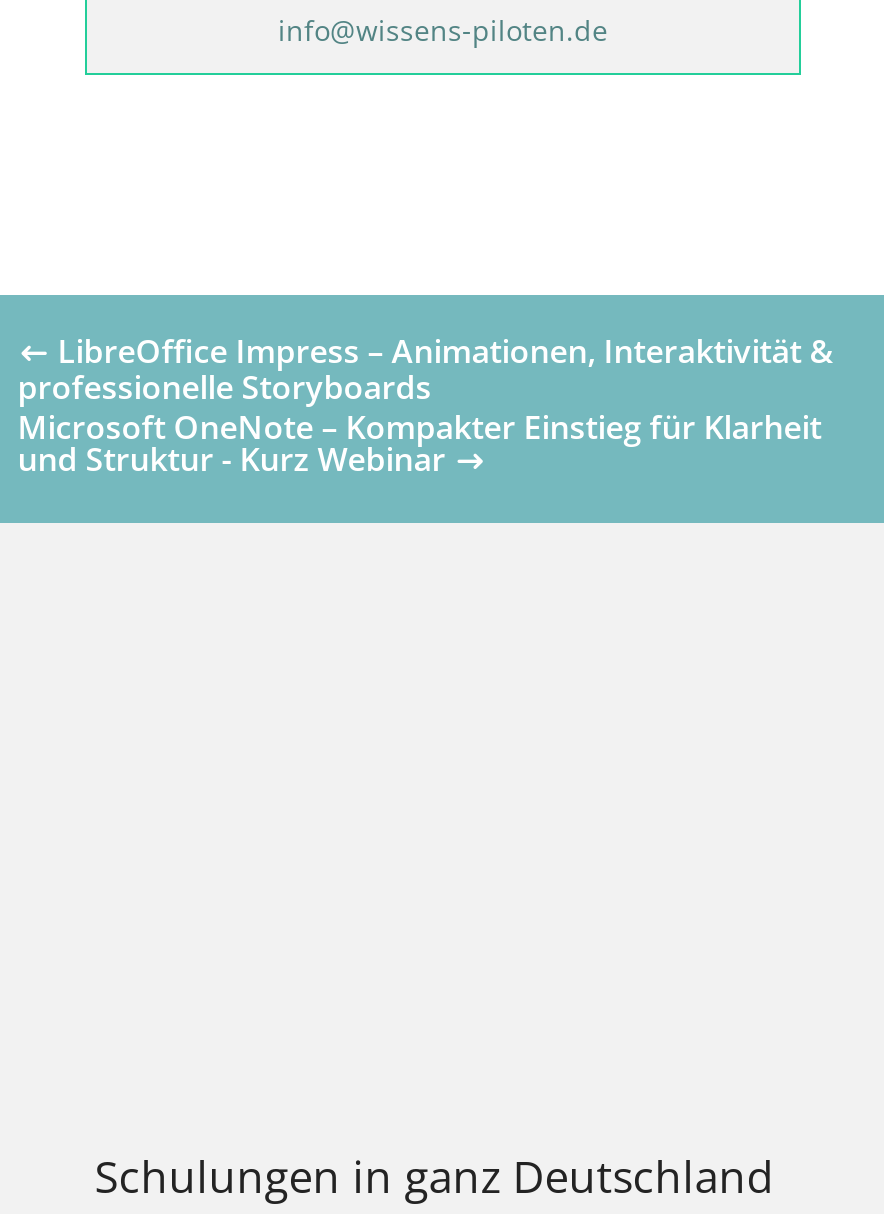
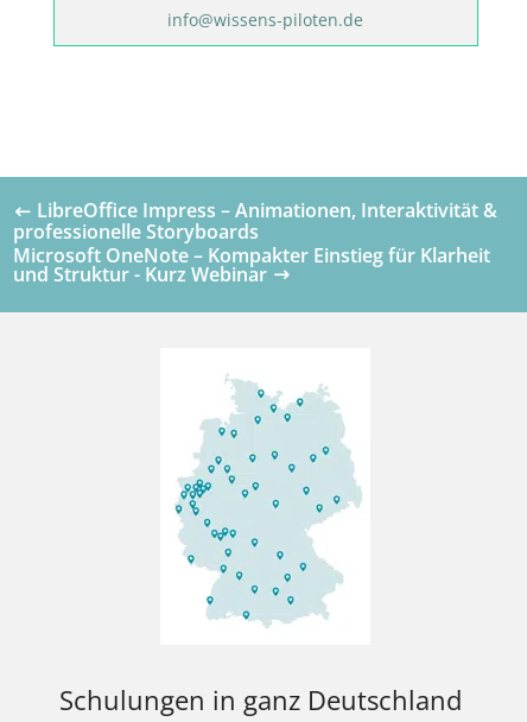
none -> [174,379,362,627] [image]

